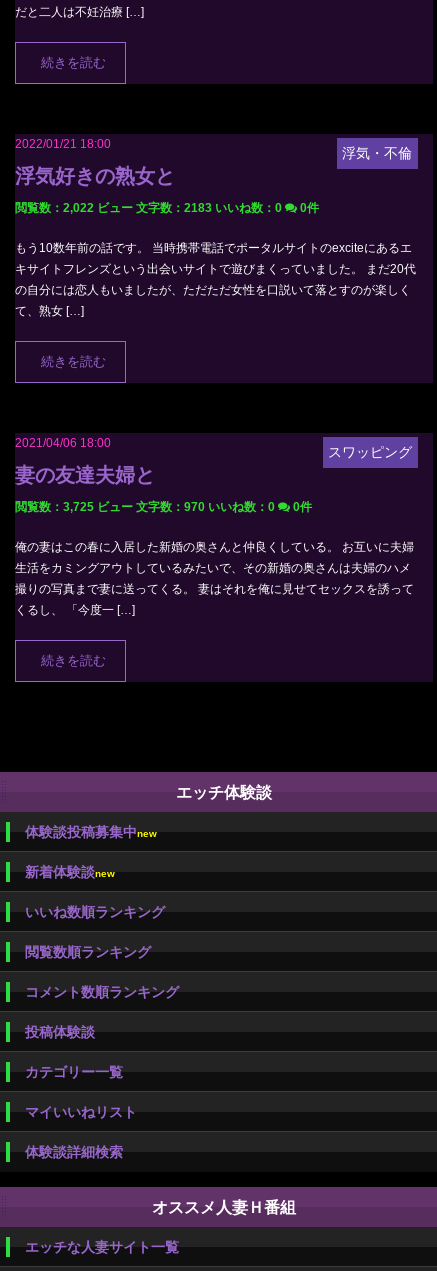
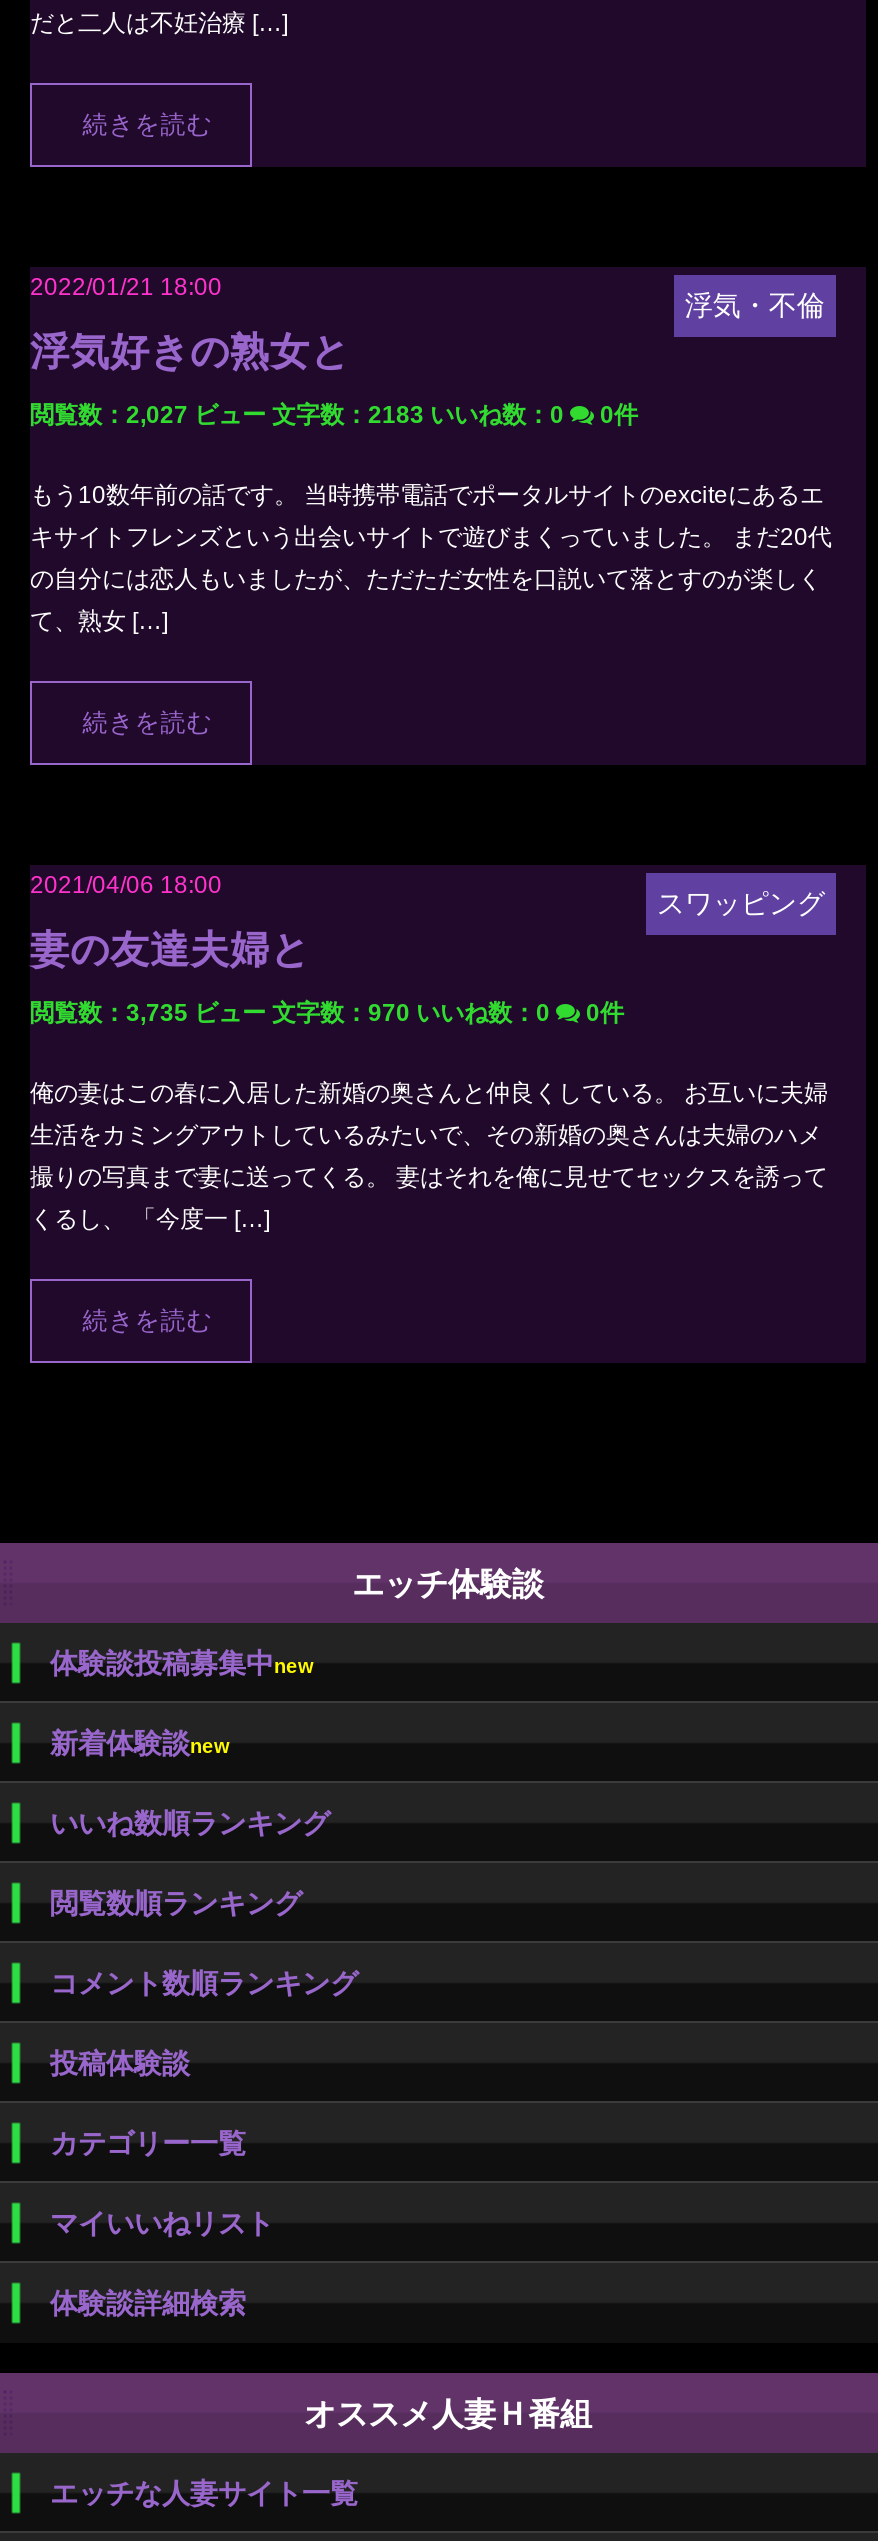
[15,201,282,215] 閲覧数：2,022 ビュー 文字数：2183 いいね数：0 -> [30,401,564,429] 閲覧数：2,027 ビュー 文字数：2183 いいね数：0
[15,500,275,514] 閲覧数：3,725 ビュー 文字数：970 いいね数：0 -> [30,999,550,1027] 閲覧数：3,735 ビュー 文字数：970 いいね数：0

